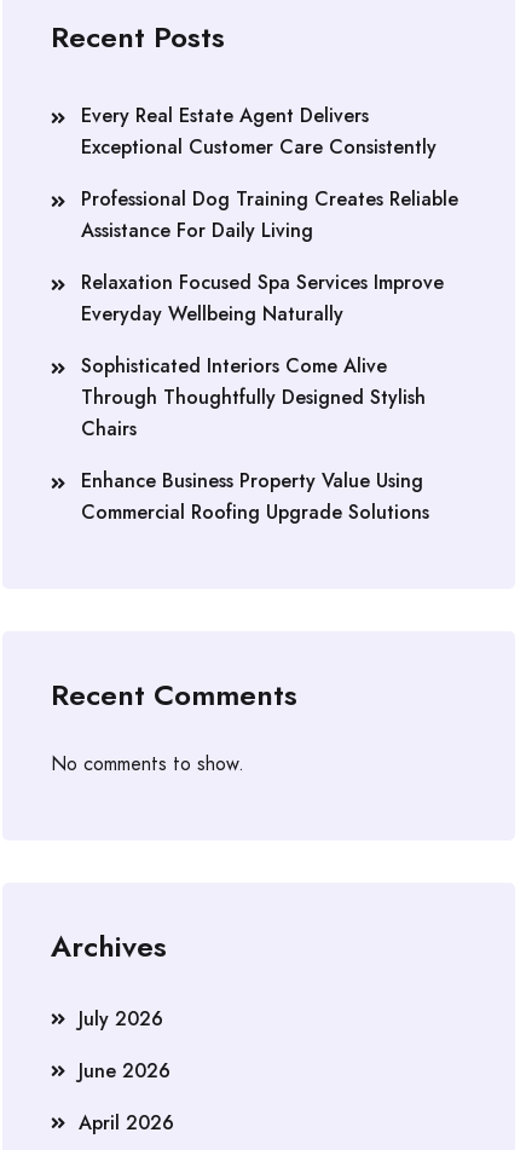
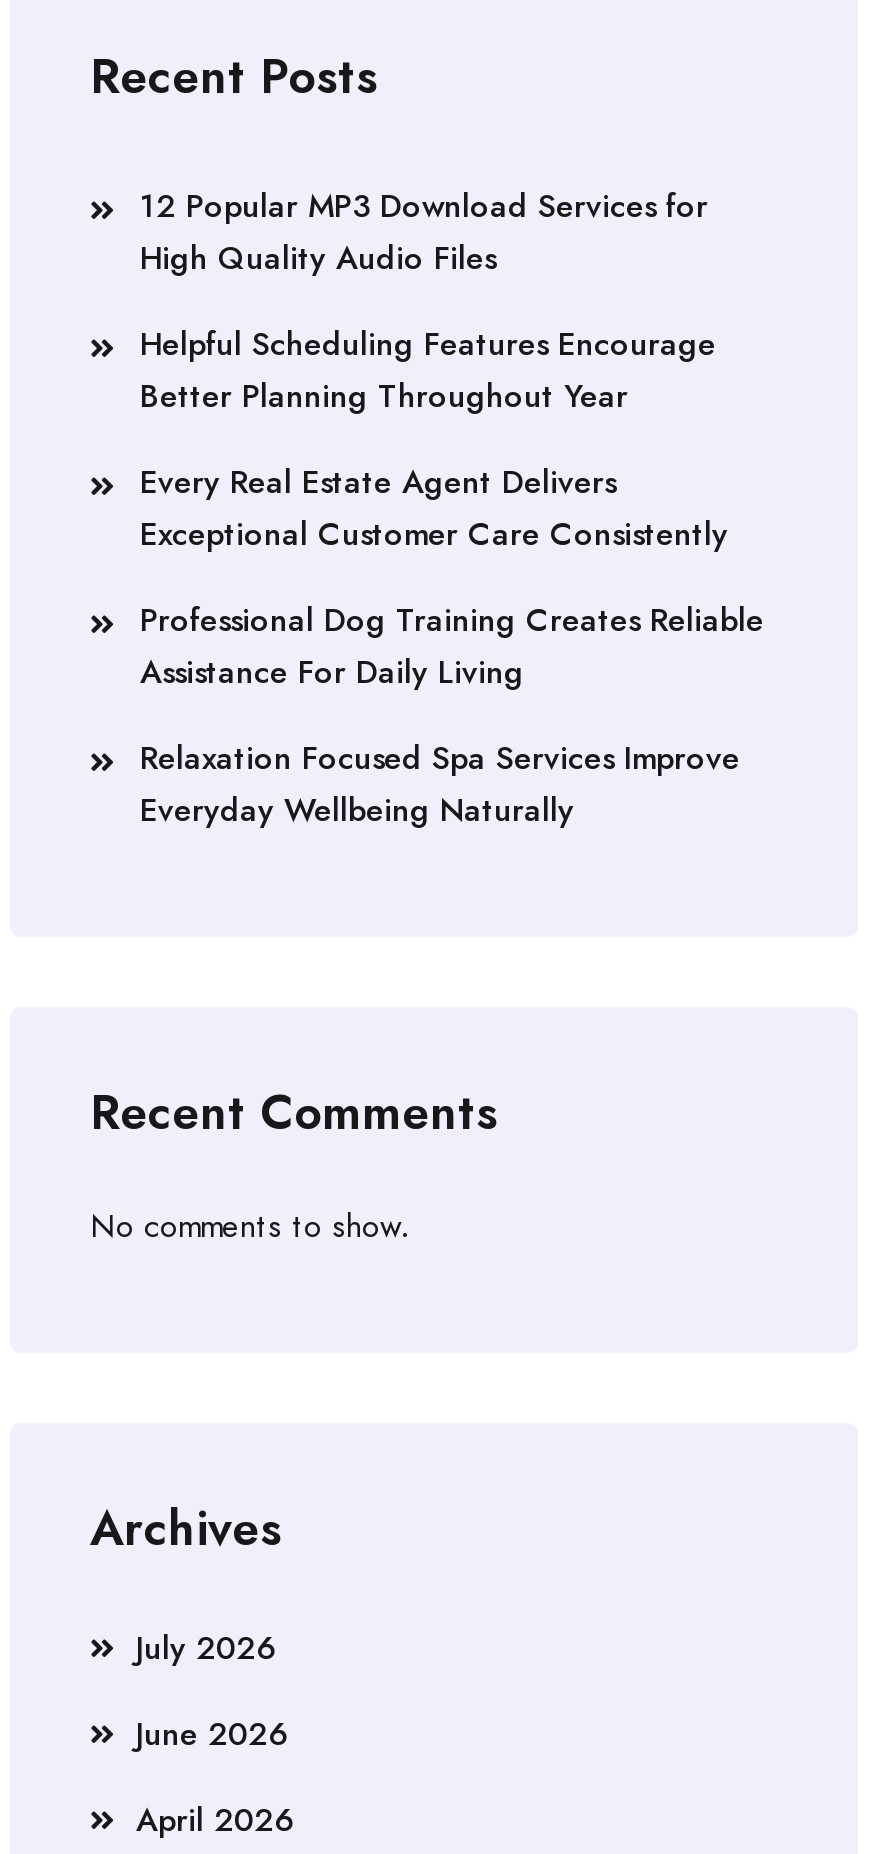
none -> [140,183,716,419] 12 Popular MP3 Download Services for | High Quality Audio Files | Helpful Scheduling Features Encourage | Better Planning Throughout Year
moved [81,102,458,328] -> [140,459,764,833]: Every Real Estate Agent Delivers | Exceptional Customer Care Consistently | Professional Dog Training Creates Reliable | Assistance For Daily Living | Relaxation Focused Spa Services Improve | Everyday Wellbeing Naturally
[81,352,429,526] Sophisticated Interiors Come Alive | Through Thoughtfully Designed Stylish | Chairs | Enhance Business Property Value Using | Commercial Roofing Upgrade Solutions -> none

